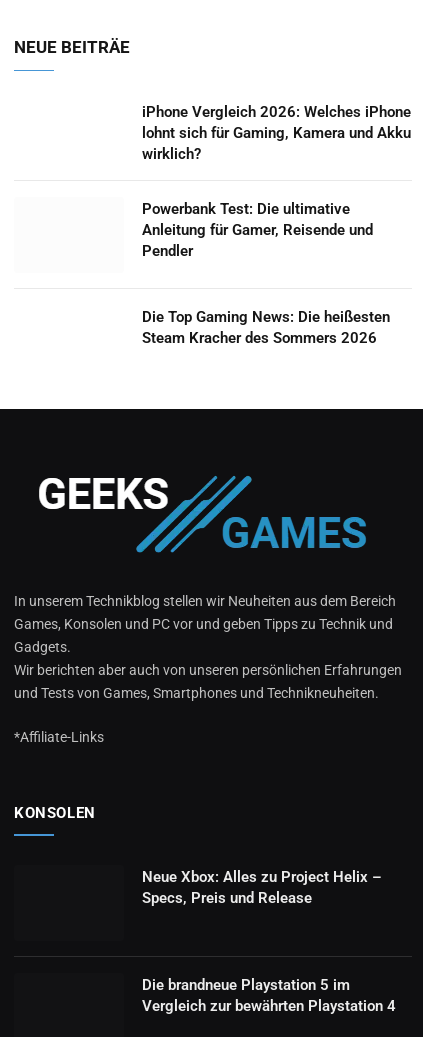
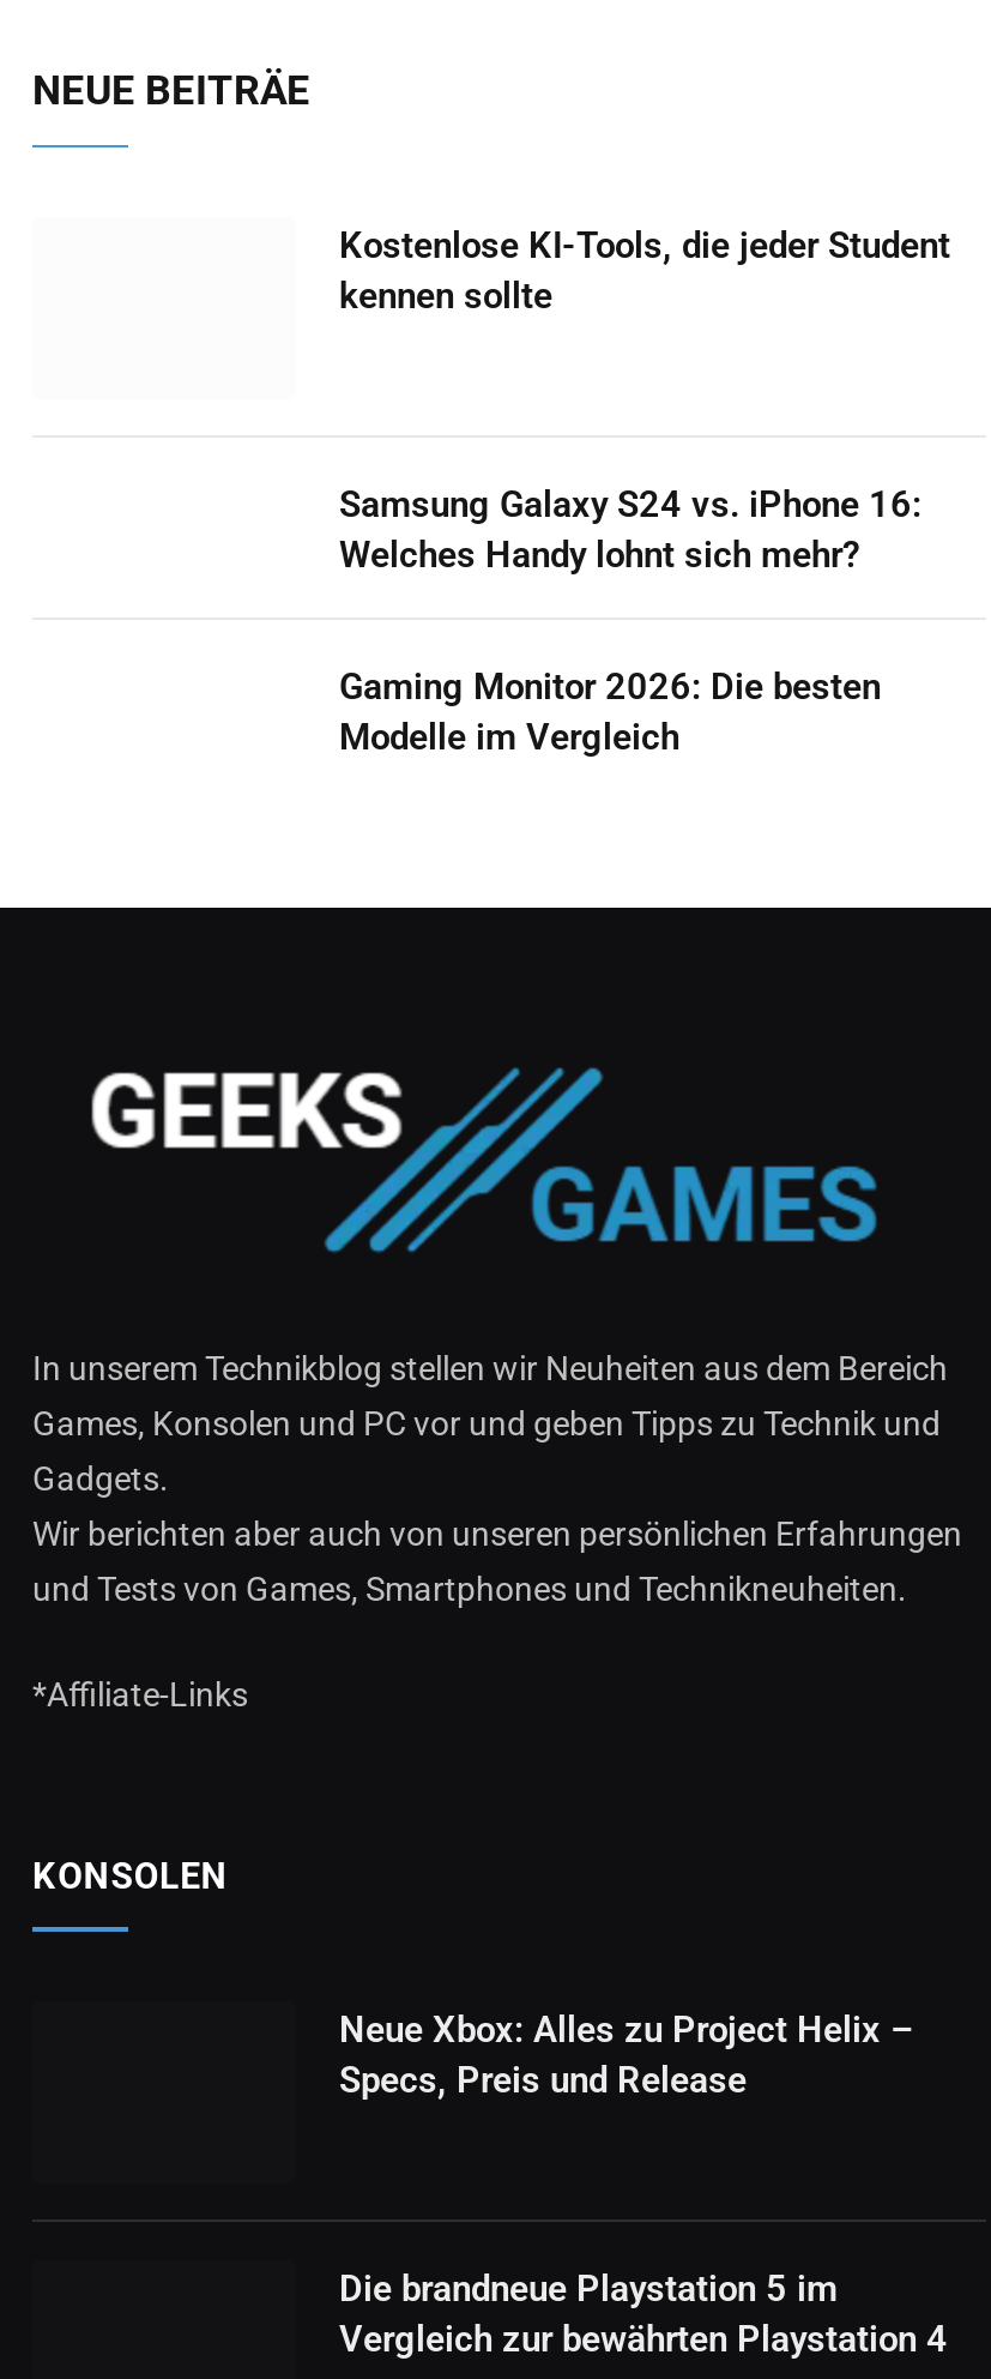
[142,102,411,162] iPhone Vergleich 2026: Welches iPhone | lohnt sich für Gaming, Kamera und Akku | wirklich? -> [339,223,950,317] Kostenlose KI-Tools, die jeder Student | kennen sollte
[142,199,373,259] Powerbank Test: Die ultimative | Anleitung für Gamer, Reisende und | Pendler -> [339,482,921,576] Samsung Galaxy S24 vs. iPhone 16: | Welches Handy lohnt sich mehr?
[142,307,390,346] Die Top Gaming News: Die heißesten | Steam Kracher des Sommers 2026 -> [339,664,881,758] Gaming Monitor 2026: Die besten | Modelle im Vergleich

